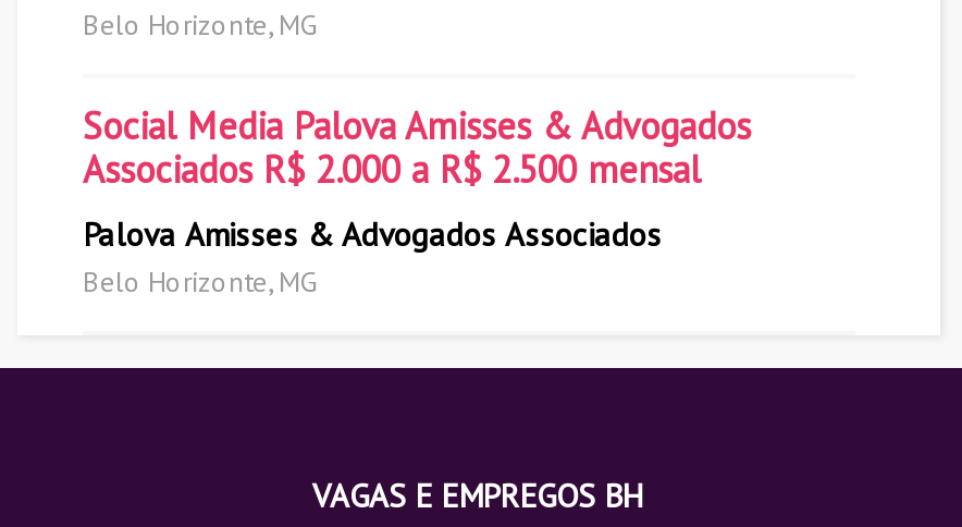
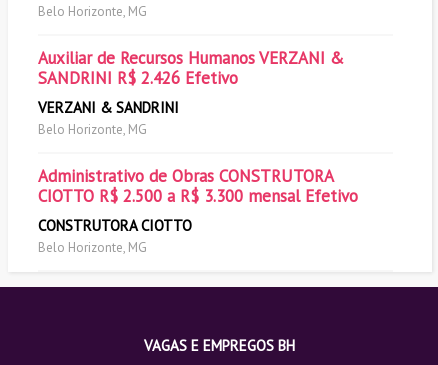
[83,102,751,255] Social Media Palova Amisses & Advogados | Associados R$ 2.000 a R$ 2.500 mensal | Palova Amisses & Advogados Associados -> [38,47,358,235] Auxiliar de Recursos Humanos VERZANI & | SANDRINI R$ 2.426 Efetivo | VERZANI & SANDRINI | Belo Horizonte, MG | Administrativo de Obras CONSTRUTORA | CIOTTO R$ 2.500 a R$ 3.300 mensal Efetivo | CONSTRUTORA CIOTTO

